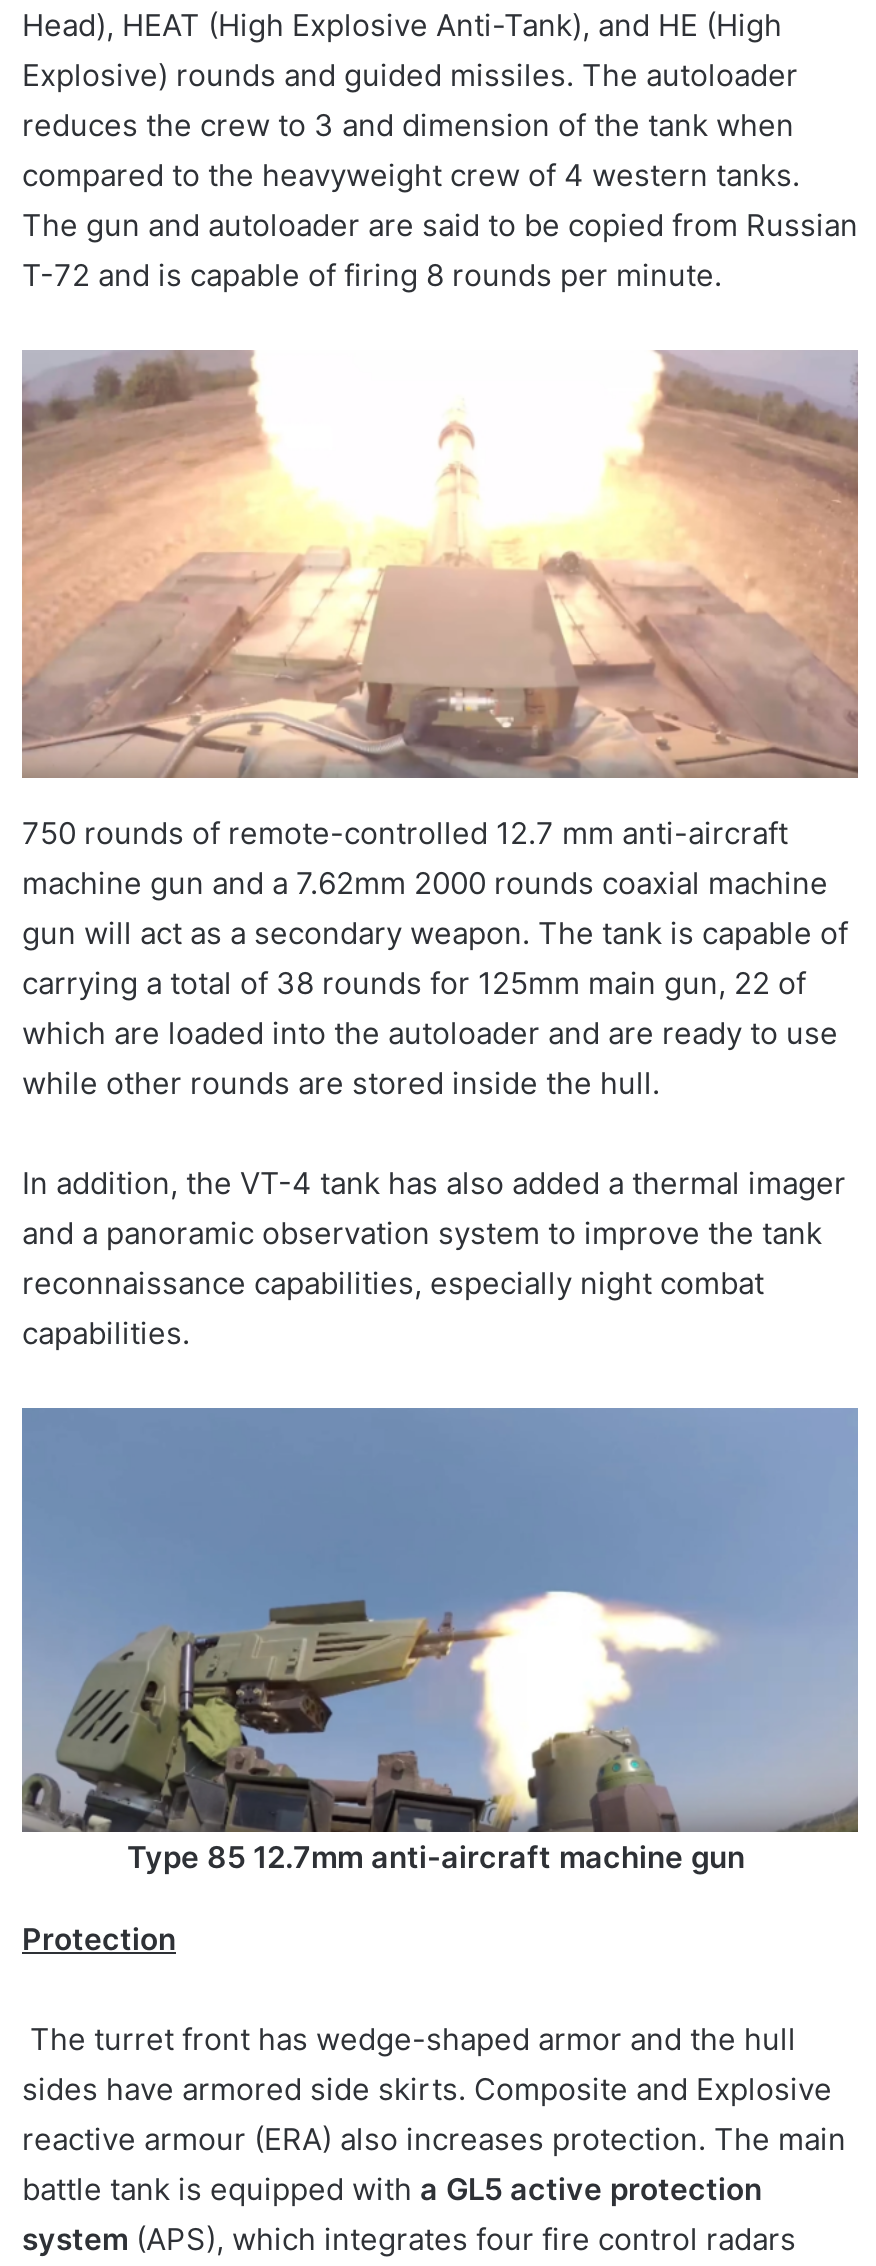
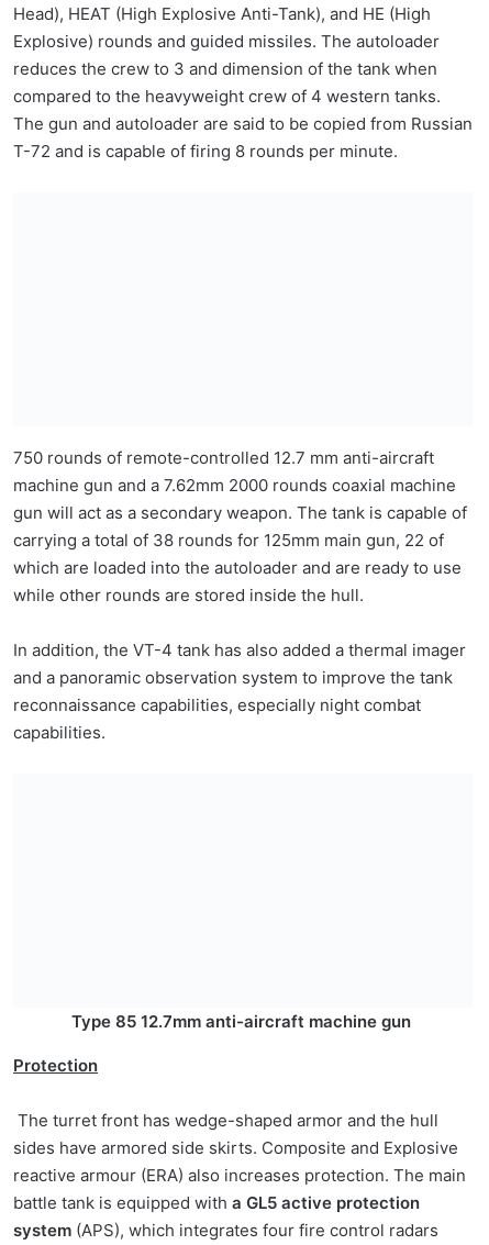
[20,348,860,780] [image] -> none
[20,1406,860,1834] [image] -> none

